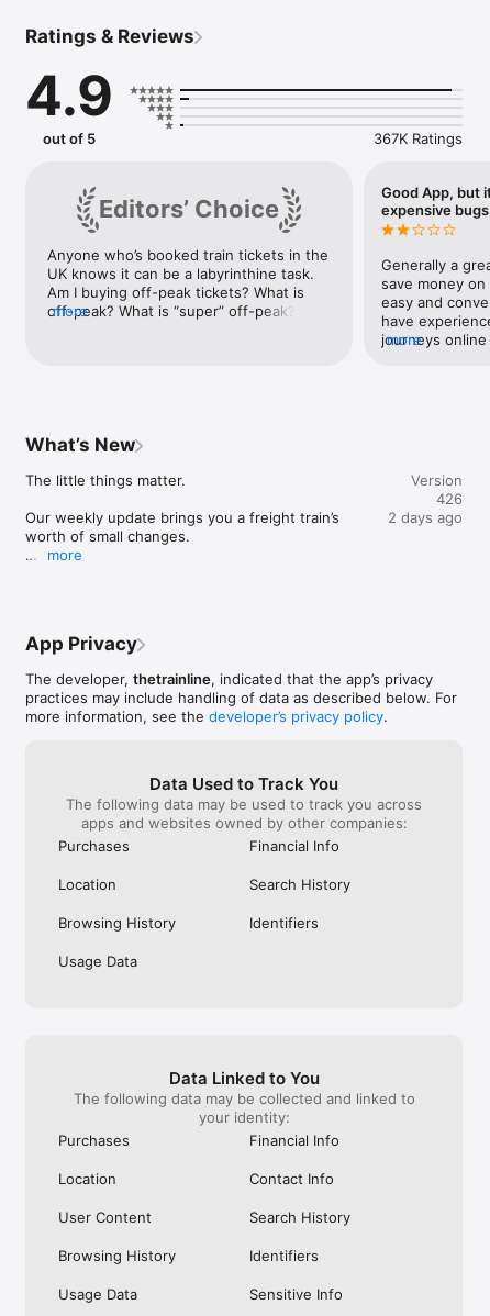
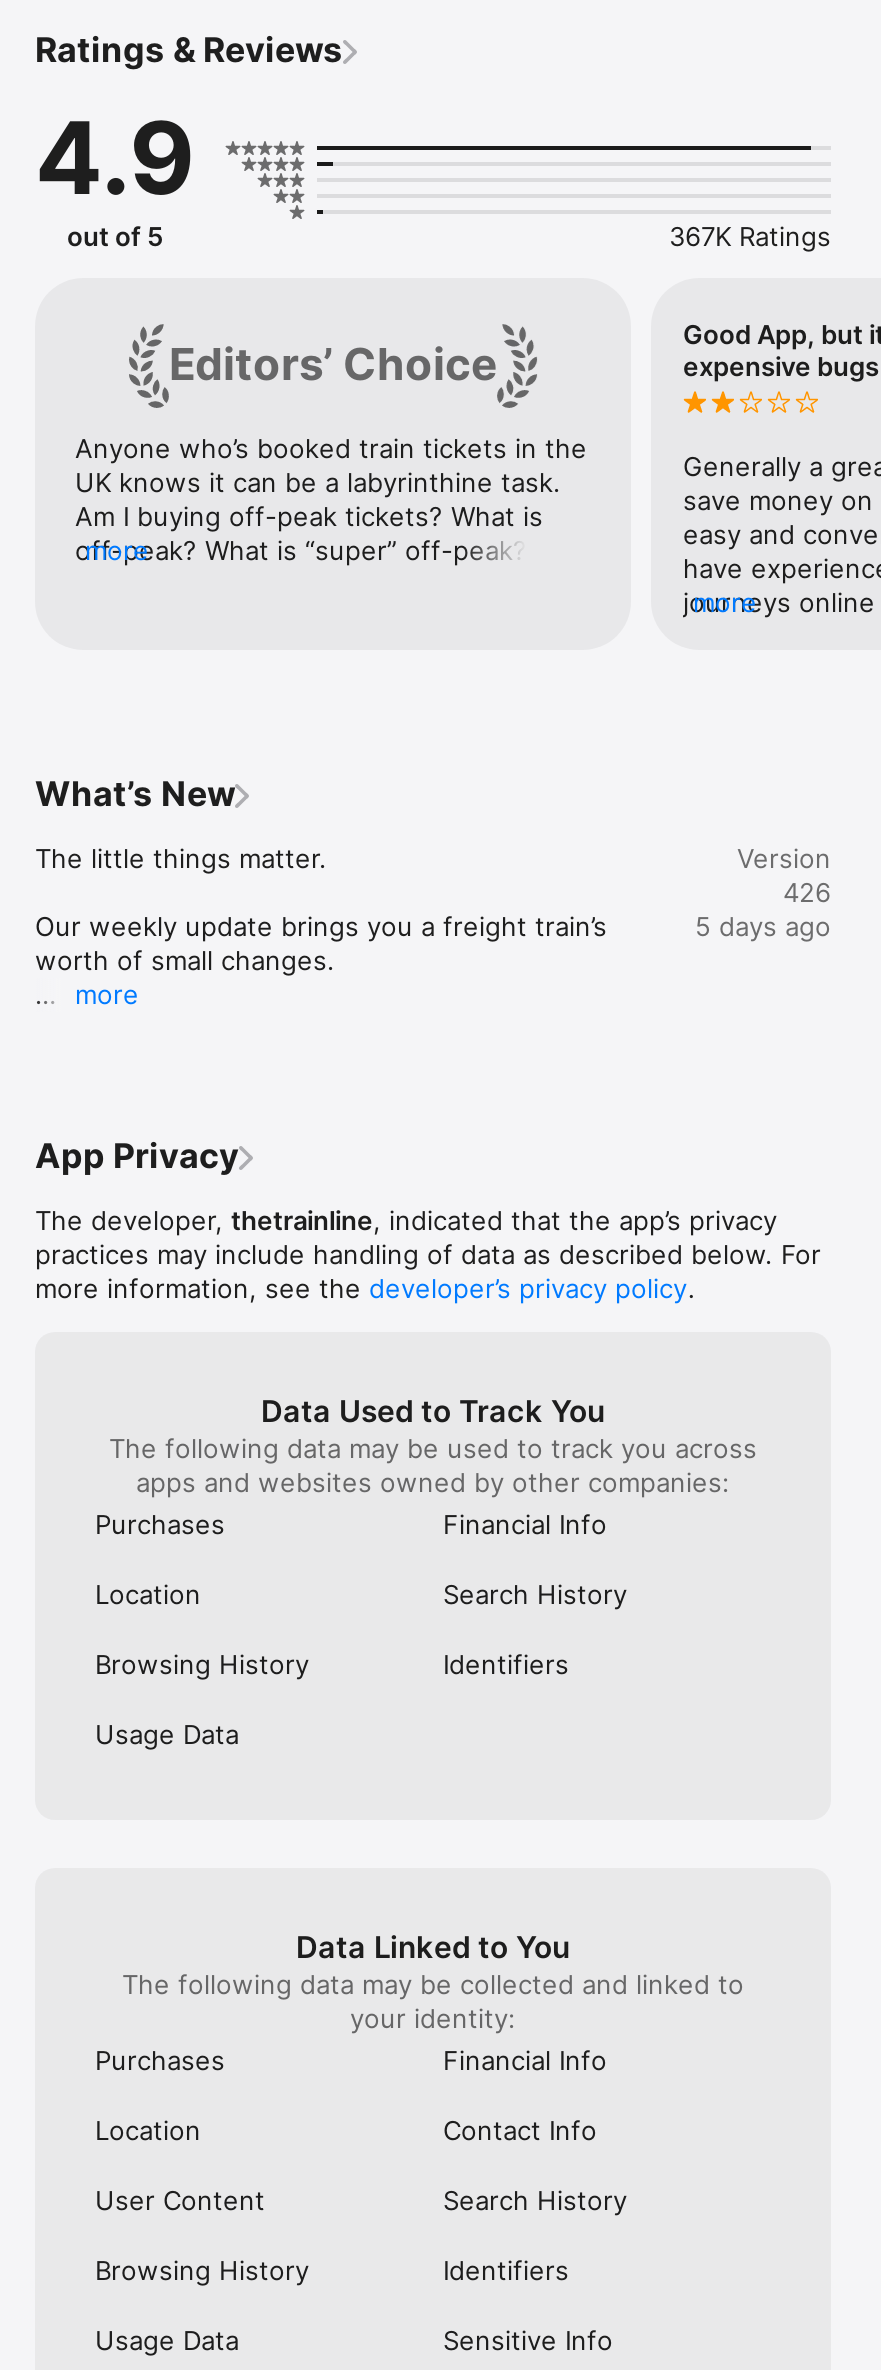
[388,508,463,526] 2 days ago -> [695,910,831,942] 5 days ago

